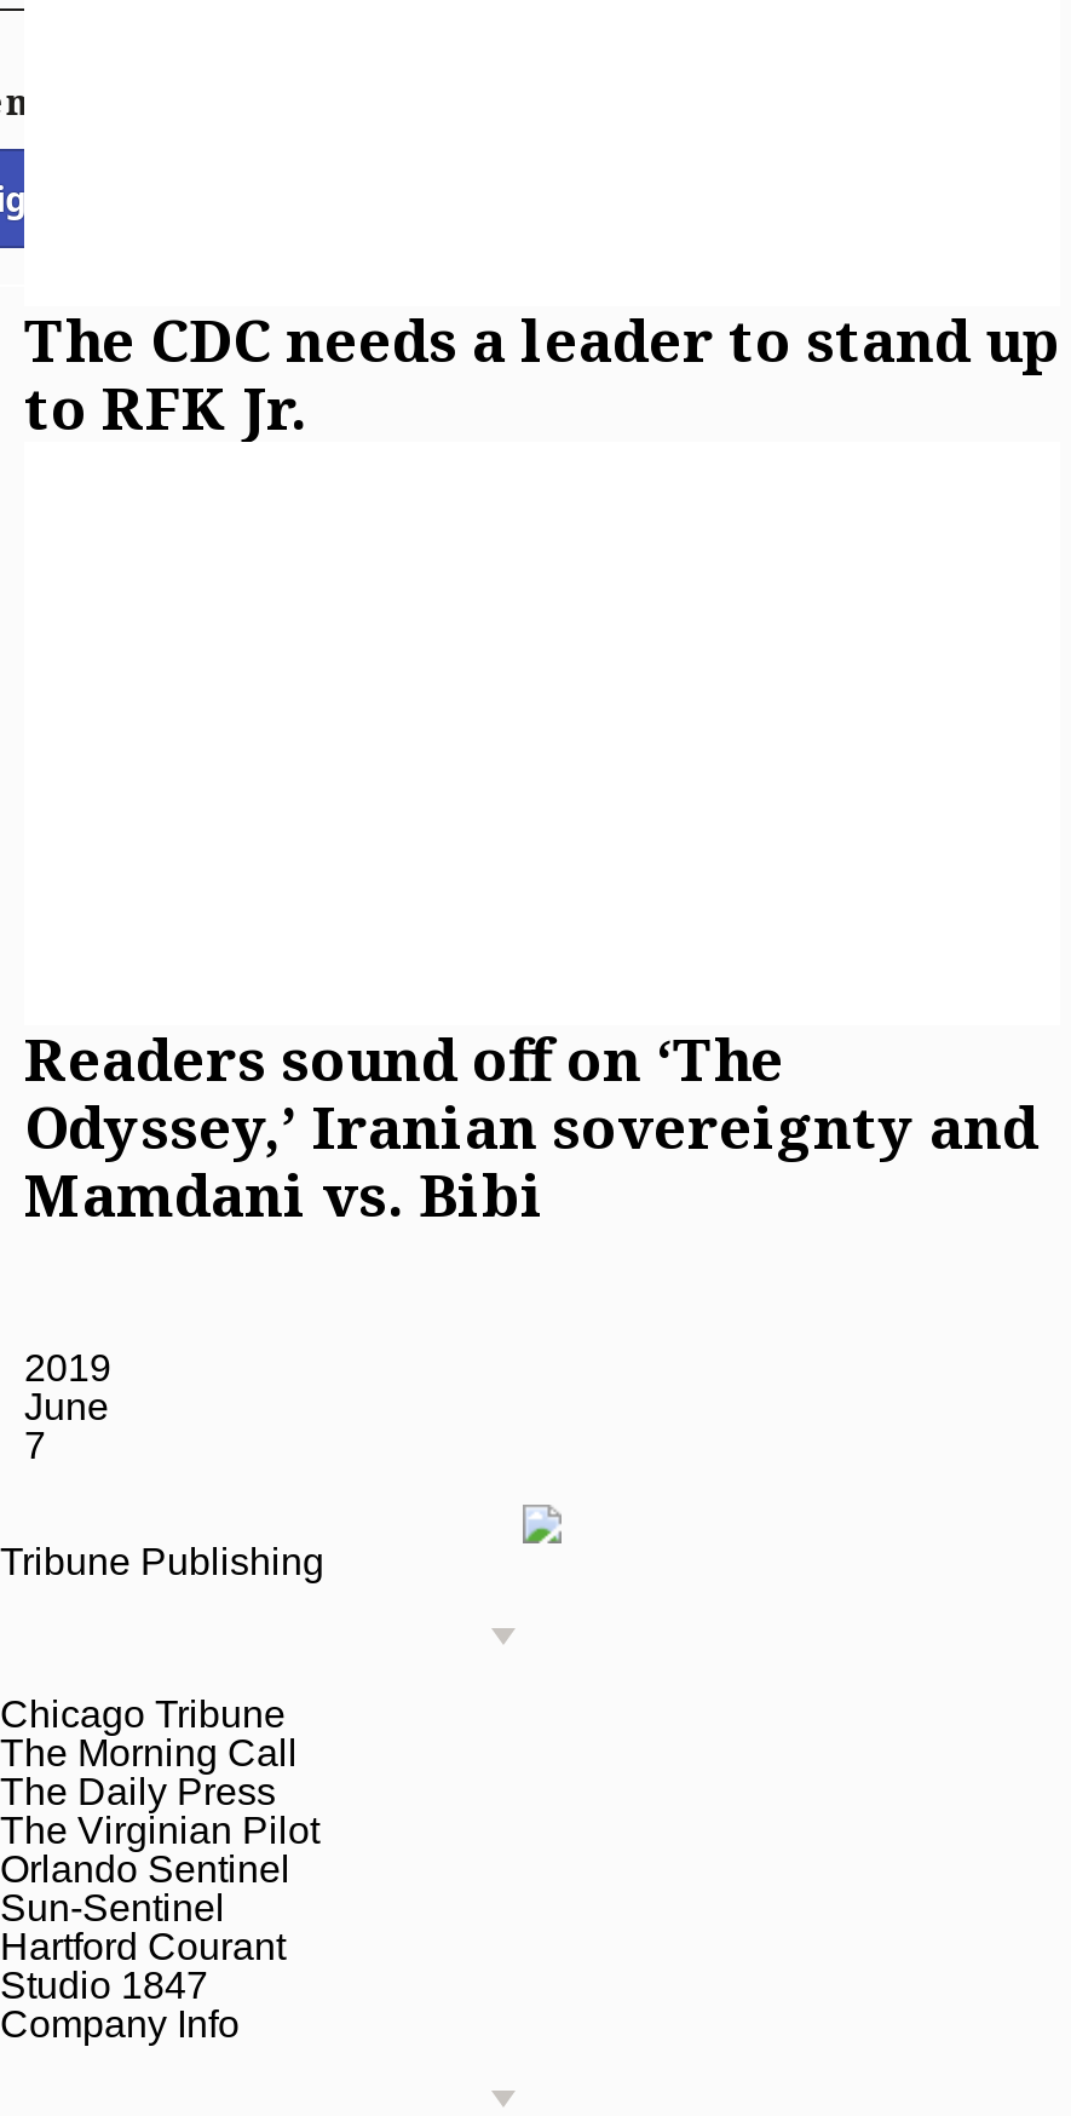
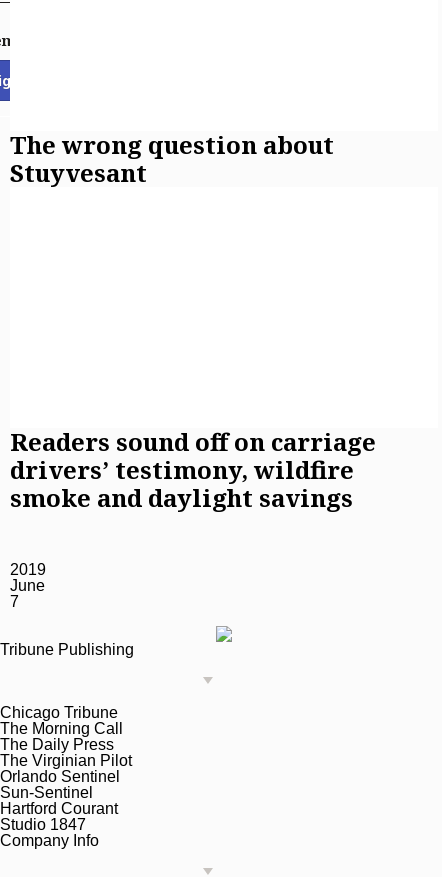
[24,299,1060,447] The CDC needs a leader to stand up | to RFK Jr. -> [10,128,334,189] The wrong question about | Stuyvesant
[24,1017,1038,1233] Readers sound off on ‘The | Odyssey,’ Iranian sovereignty and | Mamdani vs. Bibi -> [10,425,376,514] Readers sound off on carriage | drivers’ testimony, wildfire | smoke and daylight savings

